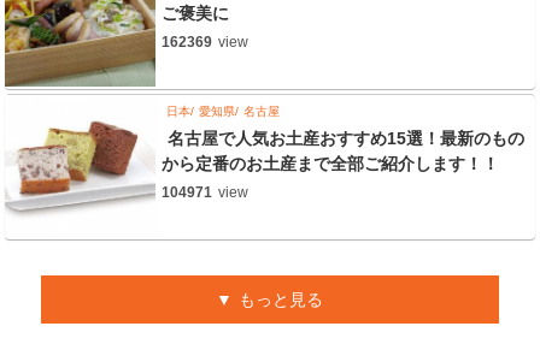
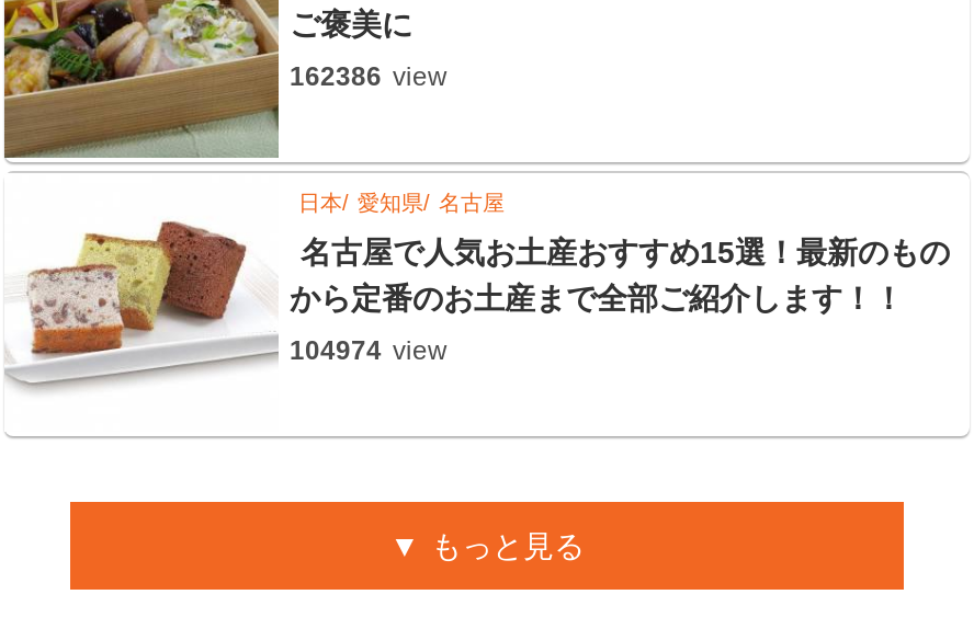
[162,34,248,51] 162369 view -> [290,62,448,92] 162386 view
[162,184,248,201] 104971 view -> [290,336,448,366] 104974 view

